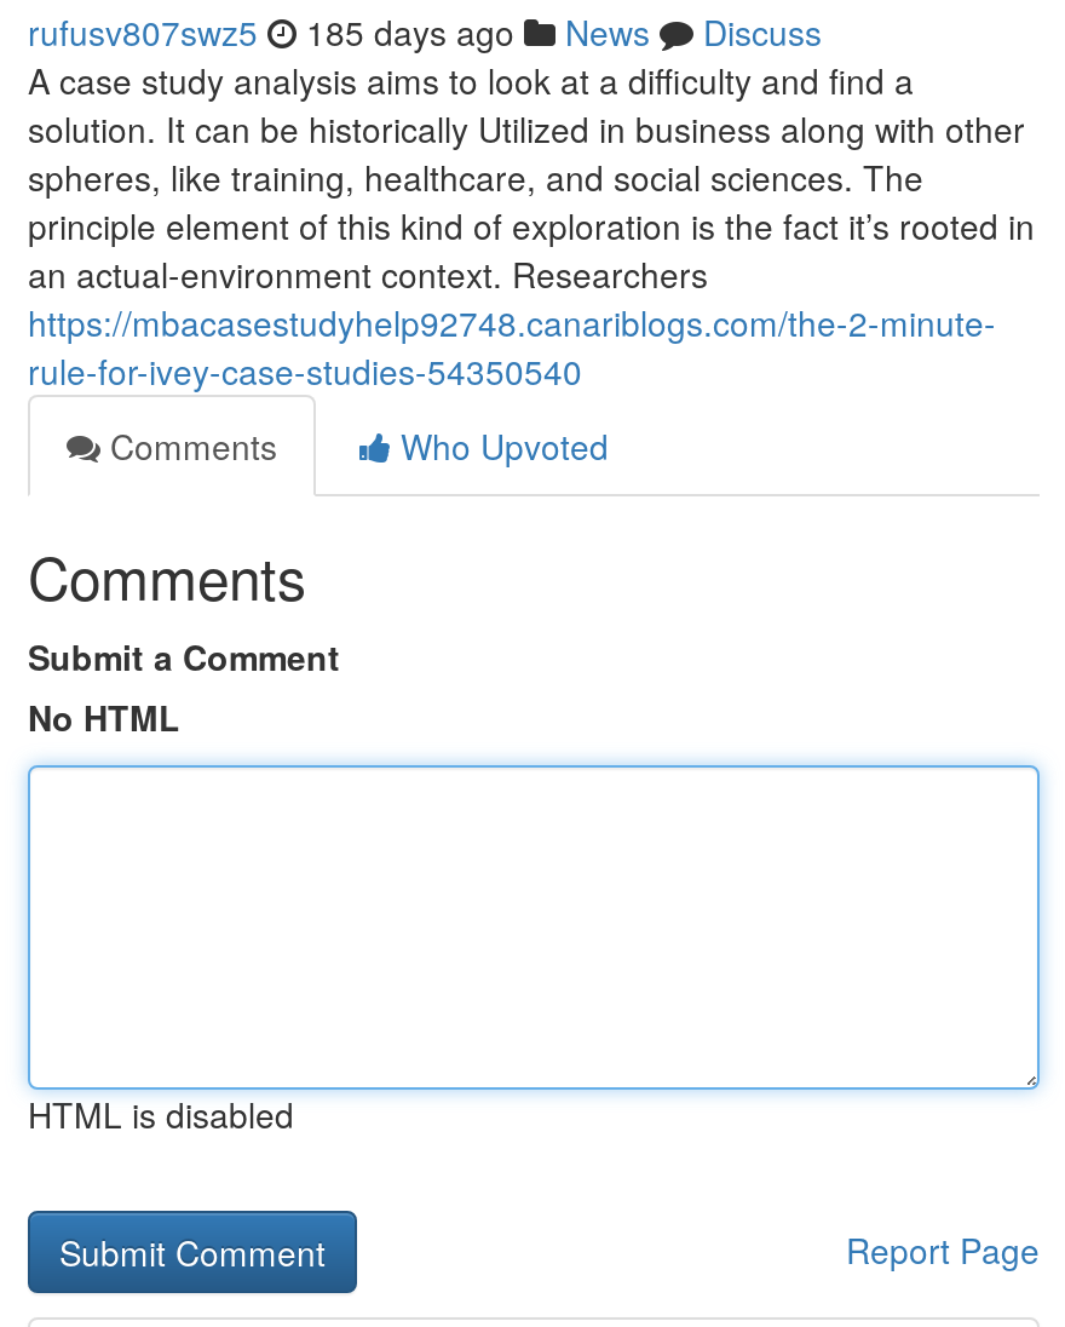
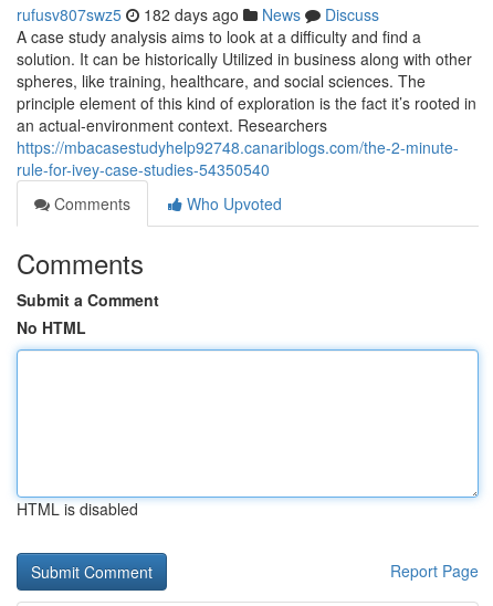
[28,7,822,56] rufusv807swz5 185 days ago News Discuss -> [17,3,379,25] rufusv807swz5 182 days ago News Discuss

